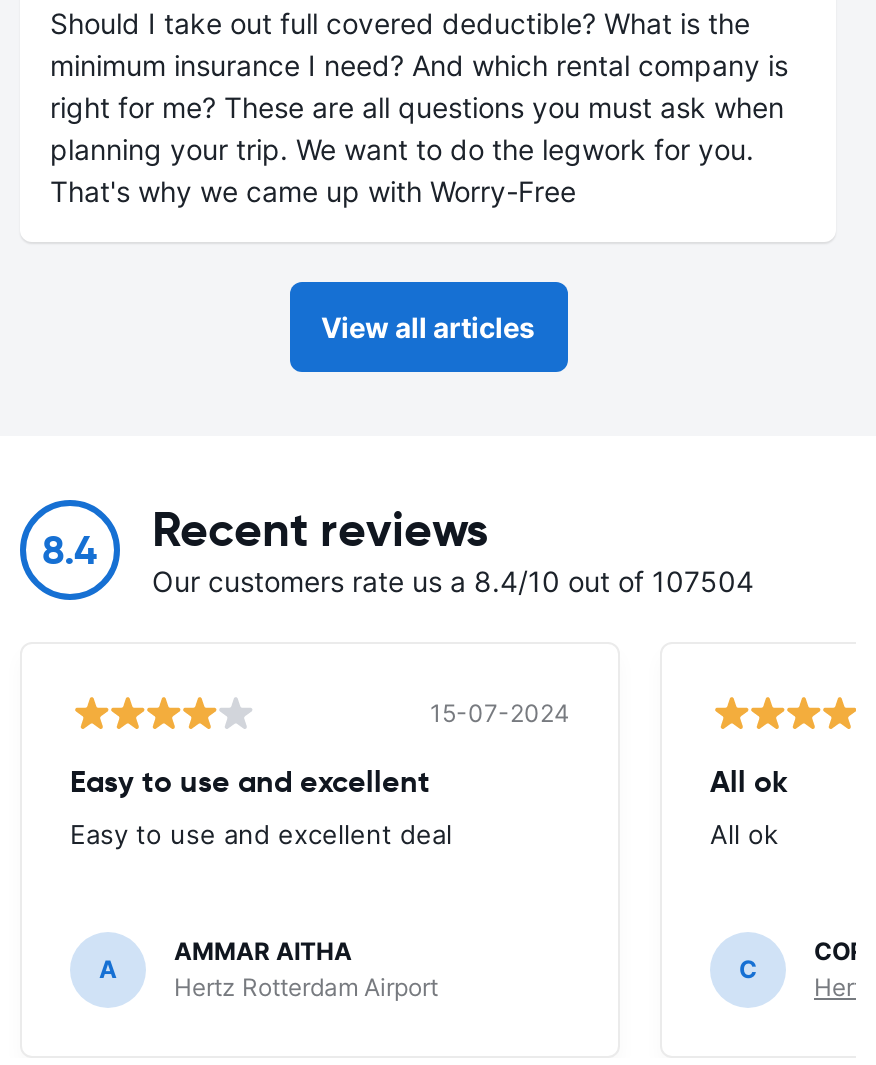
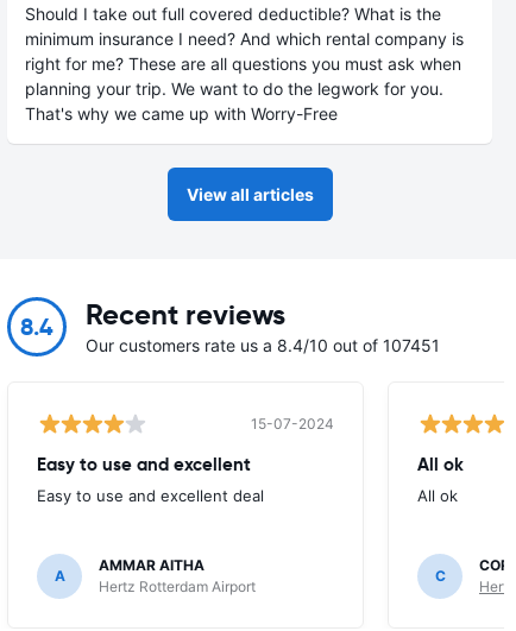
[152,564,754,598] Our customers rate us a 8.4/10 out of 107504 -> [86,335,440,355] Our customers rate us a 8.4/10 out of 107451

